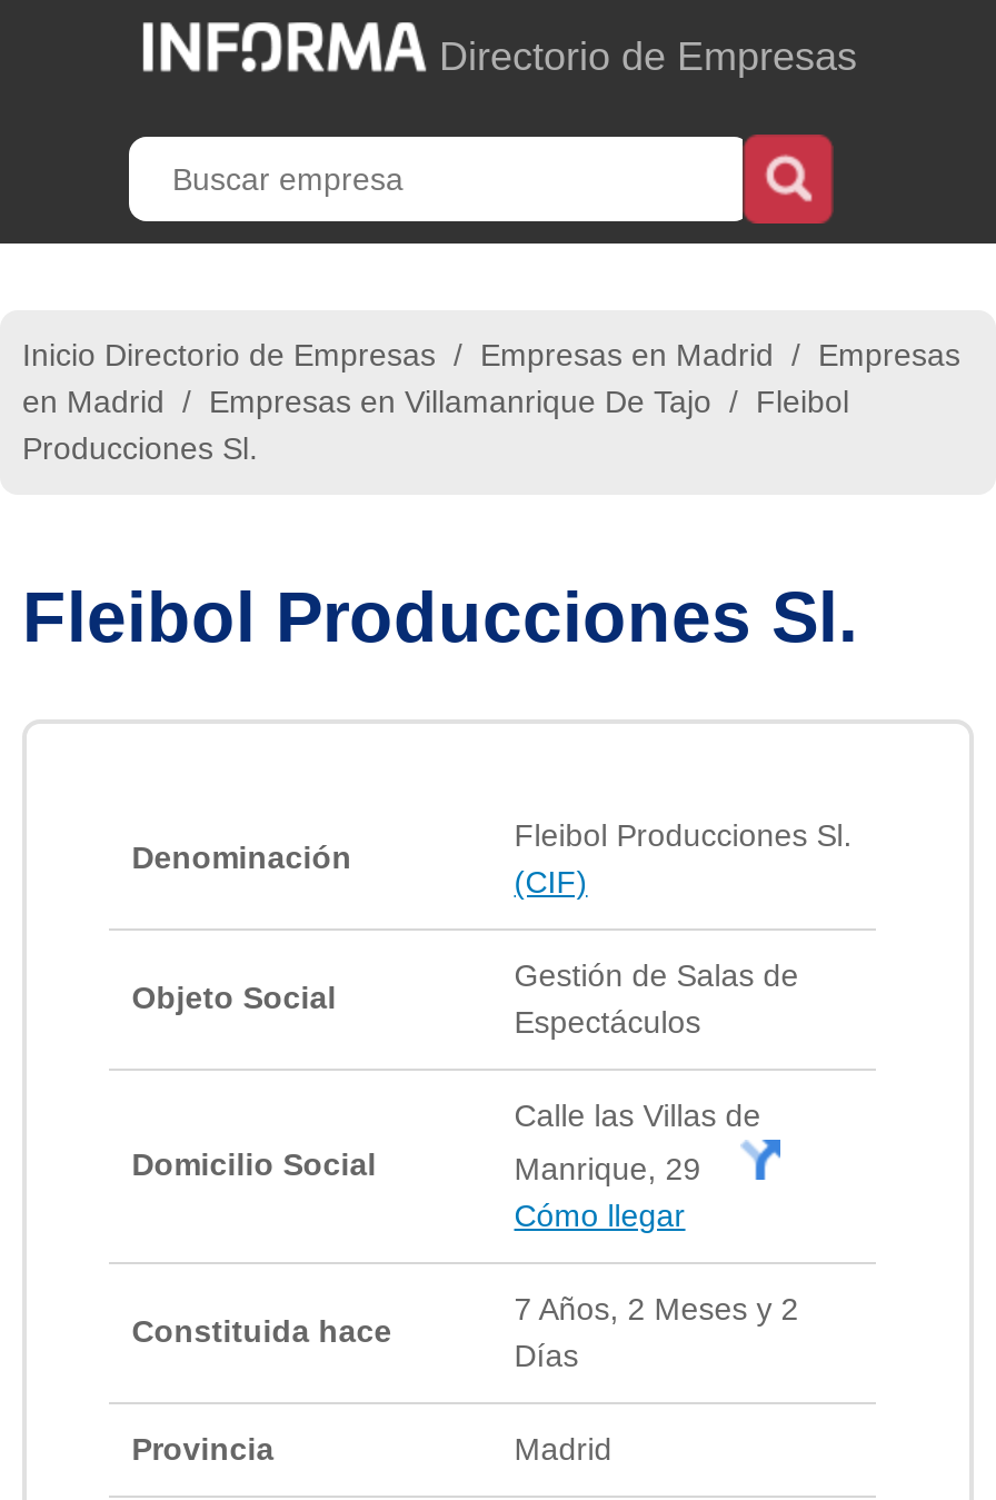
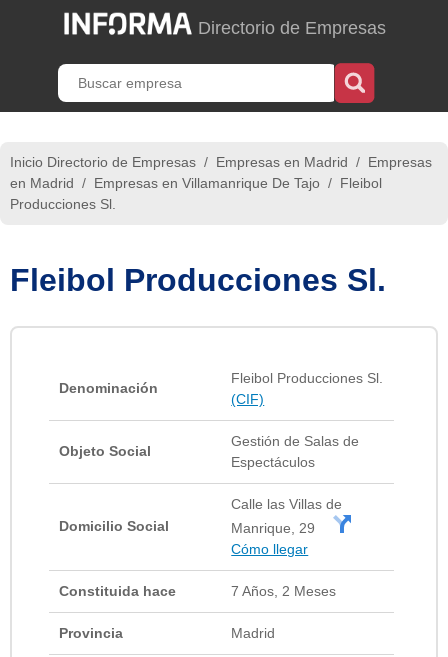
[514,1291,799,1373] 7 Años, 2 Meses y 2 | Días -> [231,583,336,599] 7 Años, 2 Meses

